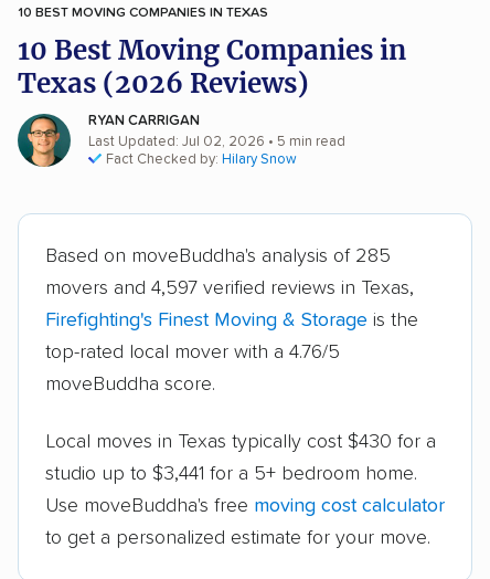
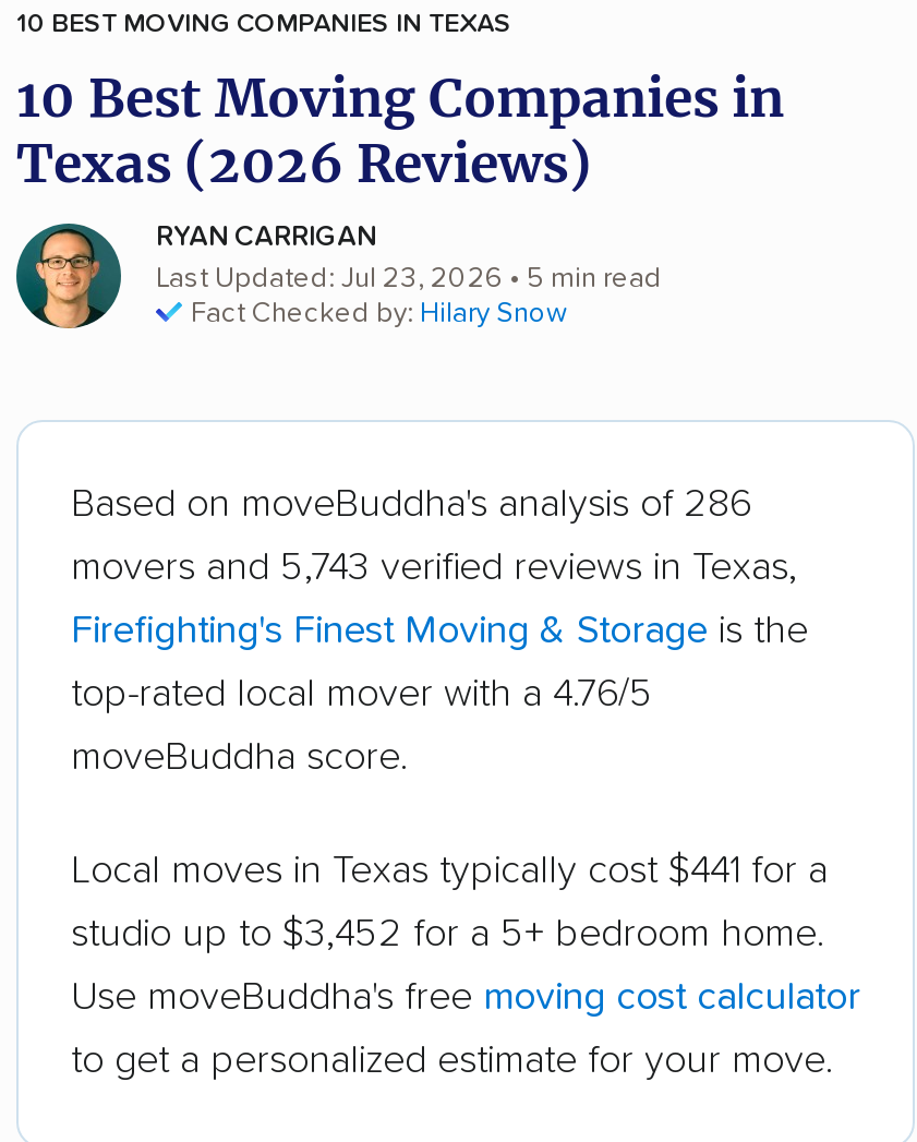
[88,135,345,149] Last Updated: Jul 02, 2026 • 5 min read -> [156,265,662,293] Last Updated: Jul 23, 2026 • 5 min read
[45,246,391,266] Based on moveBuddha's analysis of 285 -> [71,485,751,525] Based on moveBuddha's analysis of 286
[45,278,414,298] movers and 4,597 verified reviews in Texas, -> [71,549,797,588] movers and 5,743 verified reviews in Texas,
[45,432,436,452] Local moves in Texas typically cost $430 for a -> [71,853,828,892] Local moves in Texas typically cost $441 for a
[45,465,417,484] studio up to $3,441 for a 5+ bedroom home. -> [71,916,823,955] studio up to $3,452 for a 5+ bedroom home.

